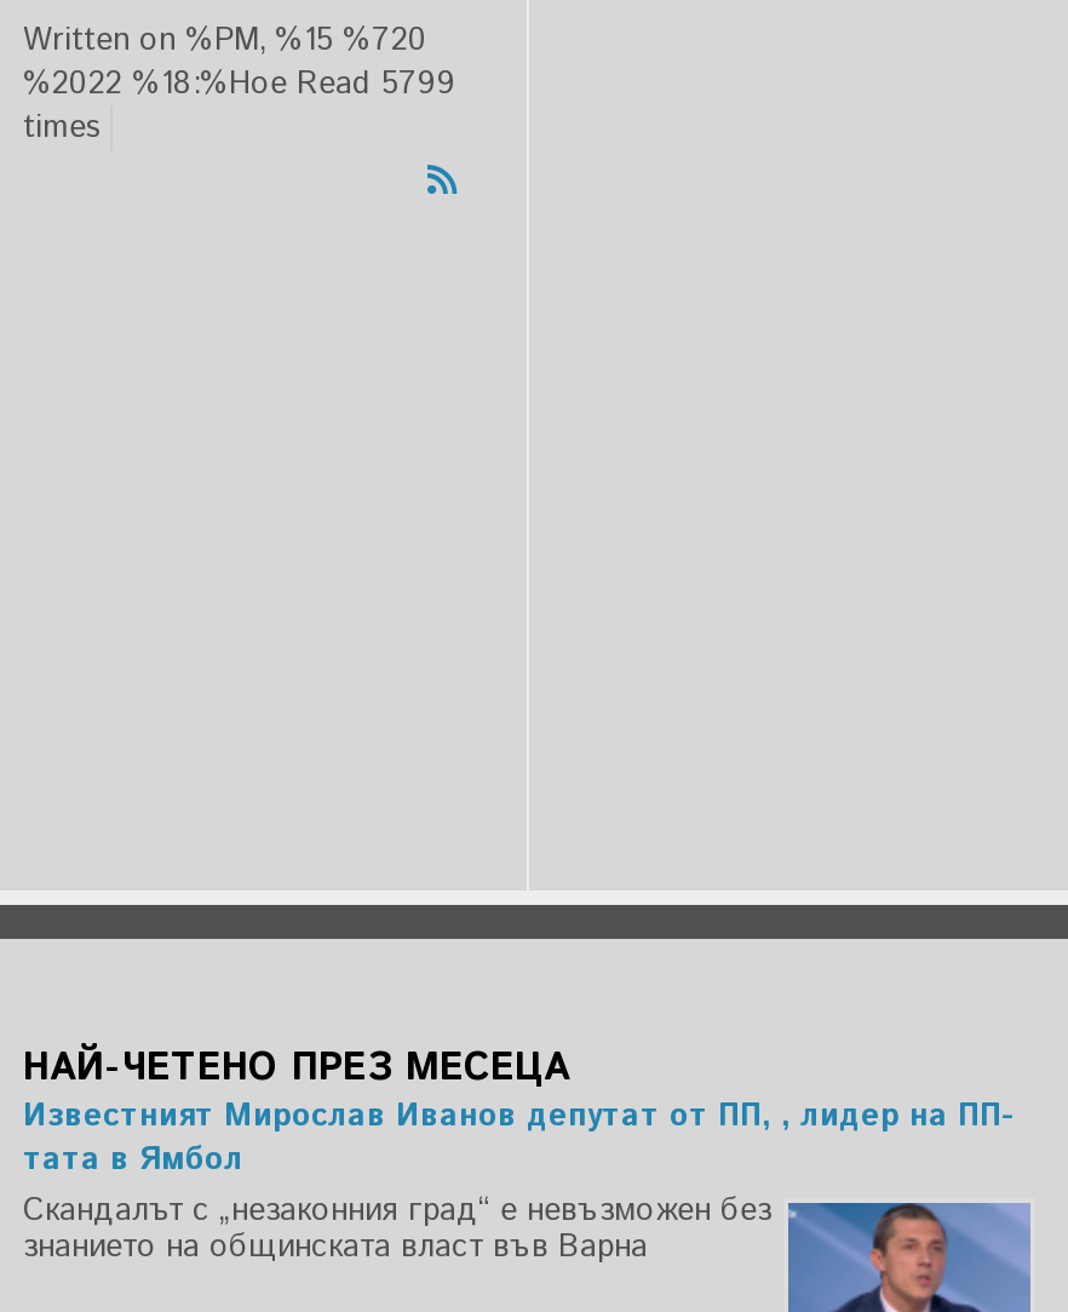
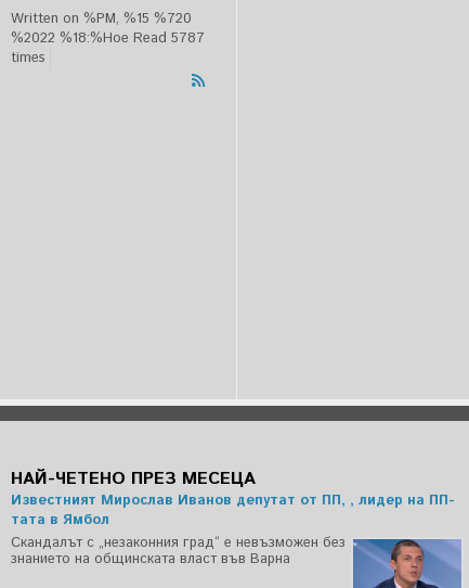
[23,63,457,109] %2022 %18:%Ное Read 5799 -> [11,29,205,49] %2022 %18:%Ное Read 5787

